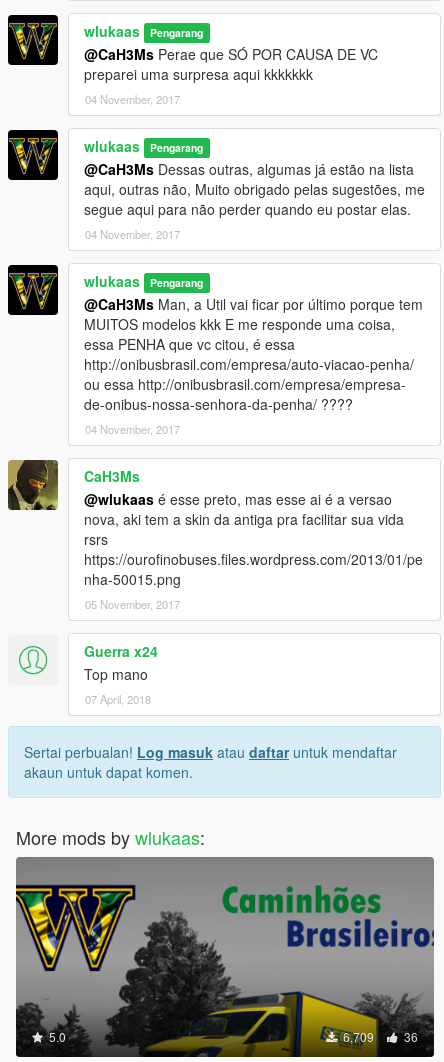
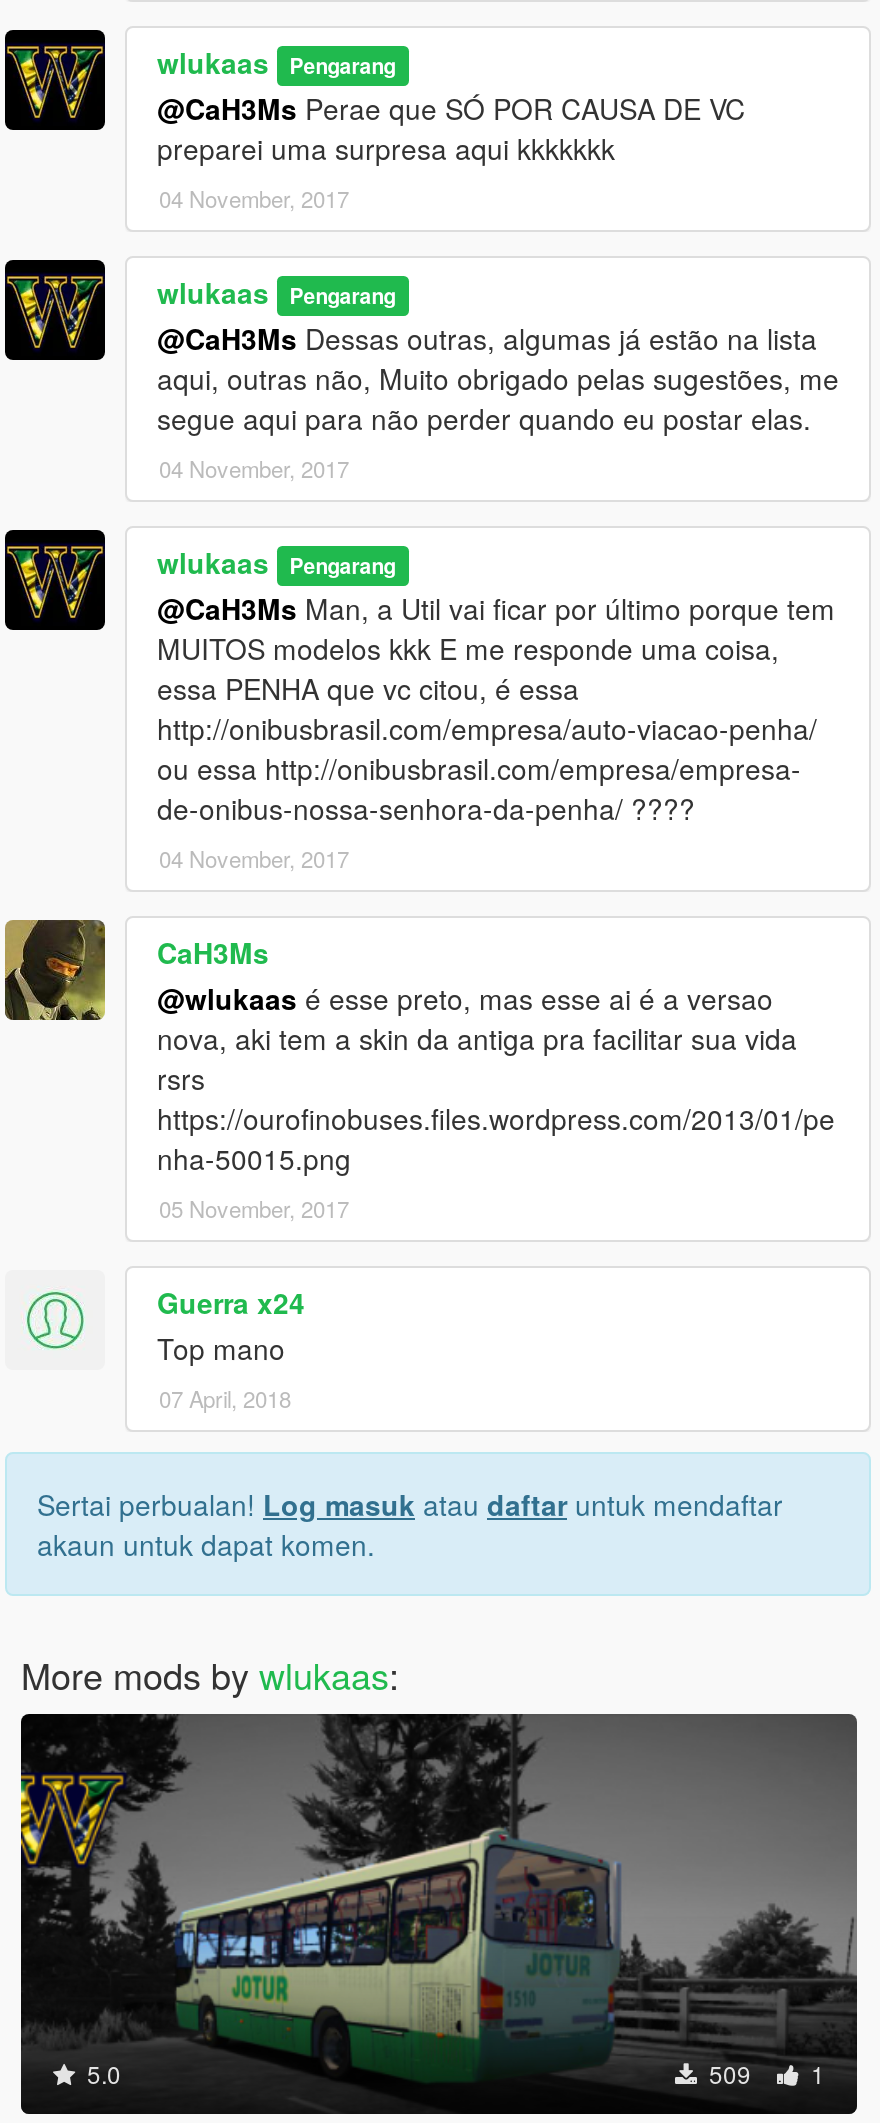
[15,857,434,1057] [image] | 6,709 | 36 -> [19,1714,857,2114] [image] | 509 | 1

